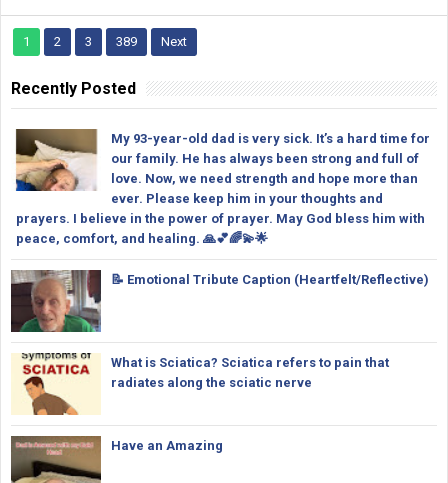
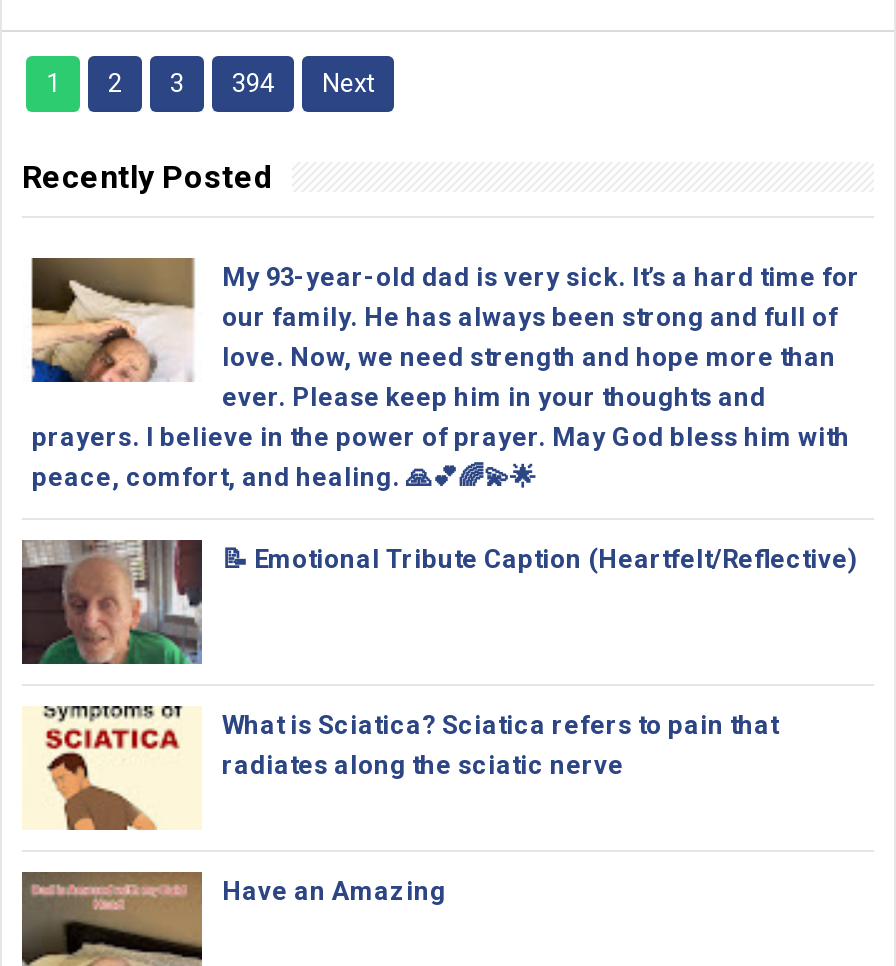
[23,34,187,49] 1 2 3 389 Next -> [46,68,374,98] 1 2 3 394 Next

